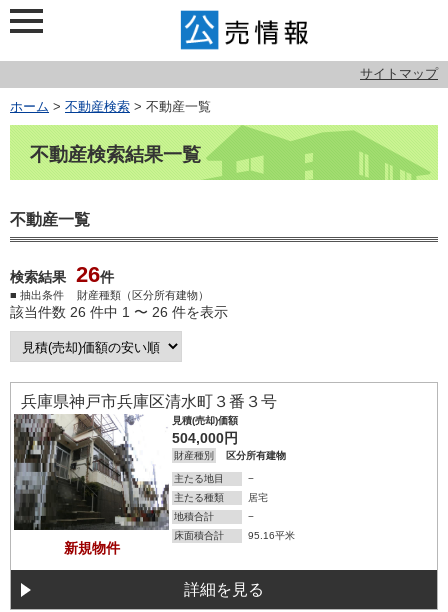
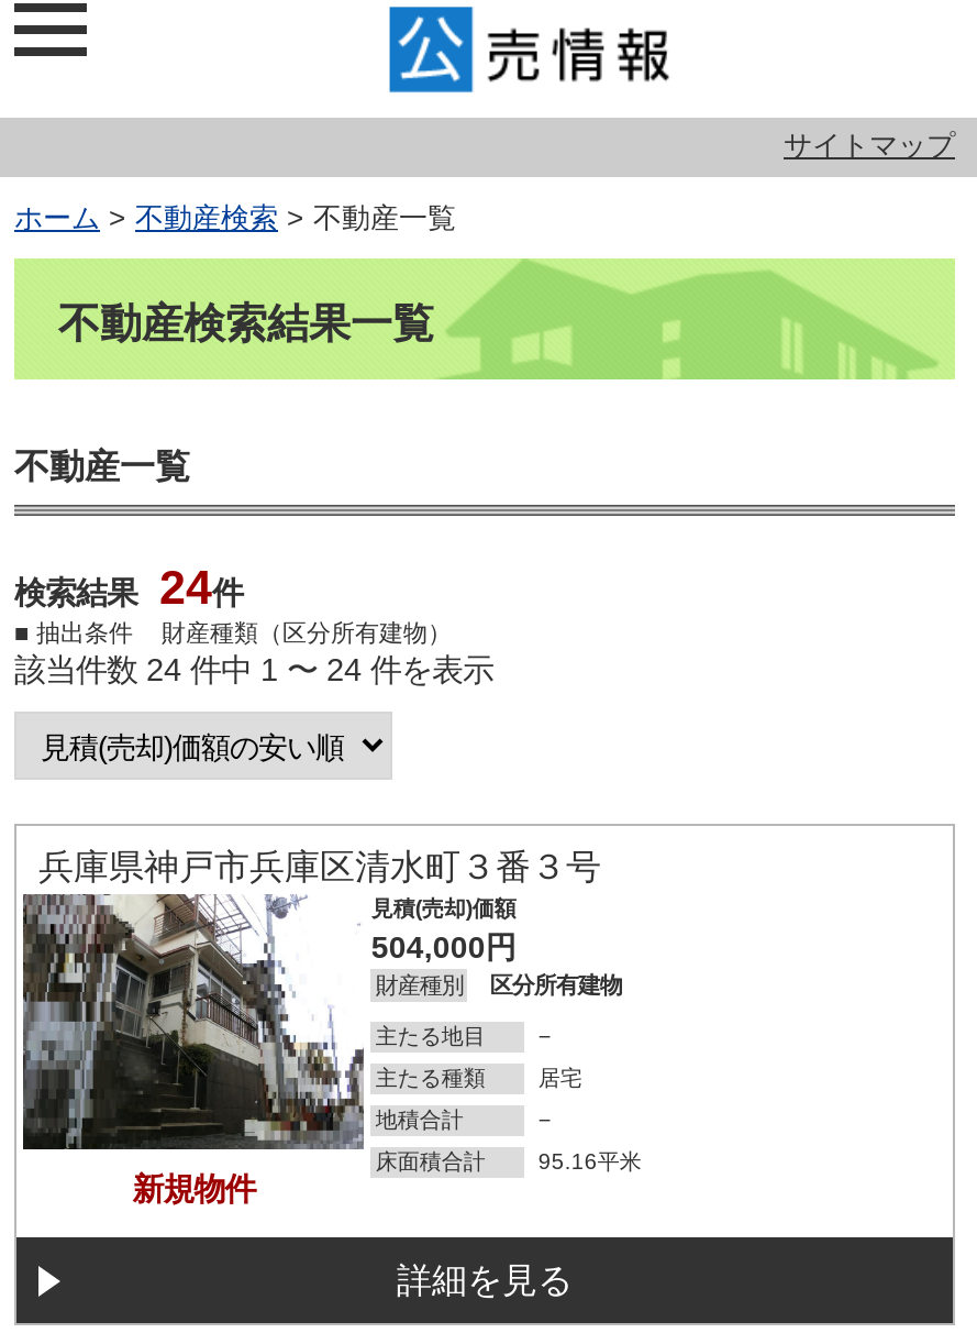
[10,262,114,287] 検索結果 26件 -> [14,559,243,614] 検索結果 24件
[10,304,228,320] 該当件数 26 件中 1 〜 26 件を表示 -> [14,651,493,687] 該当件数 24 件中 1 〜 24 件を表示

